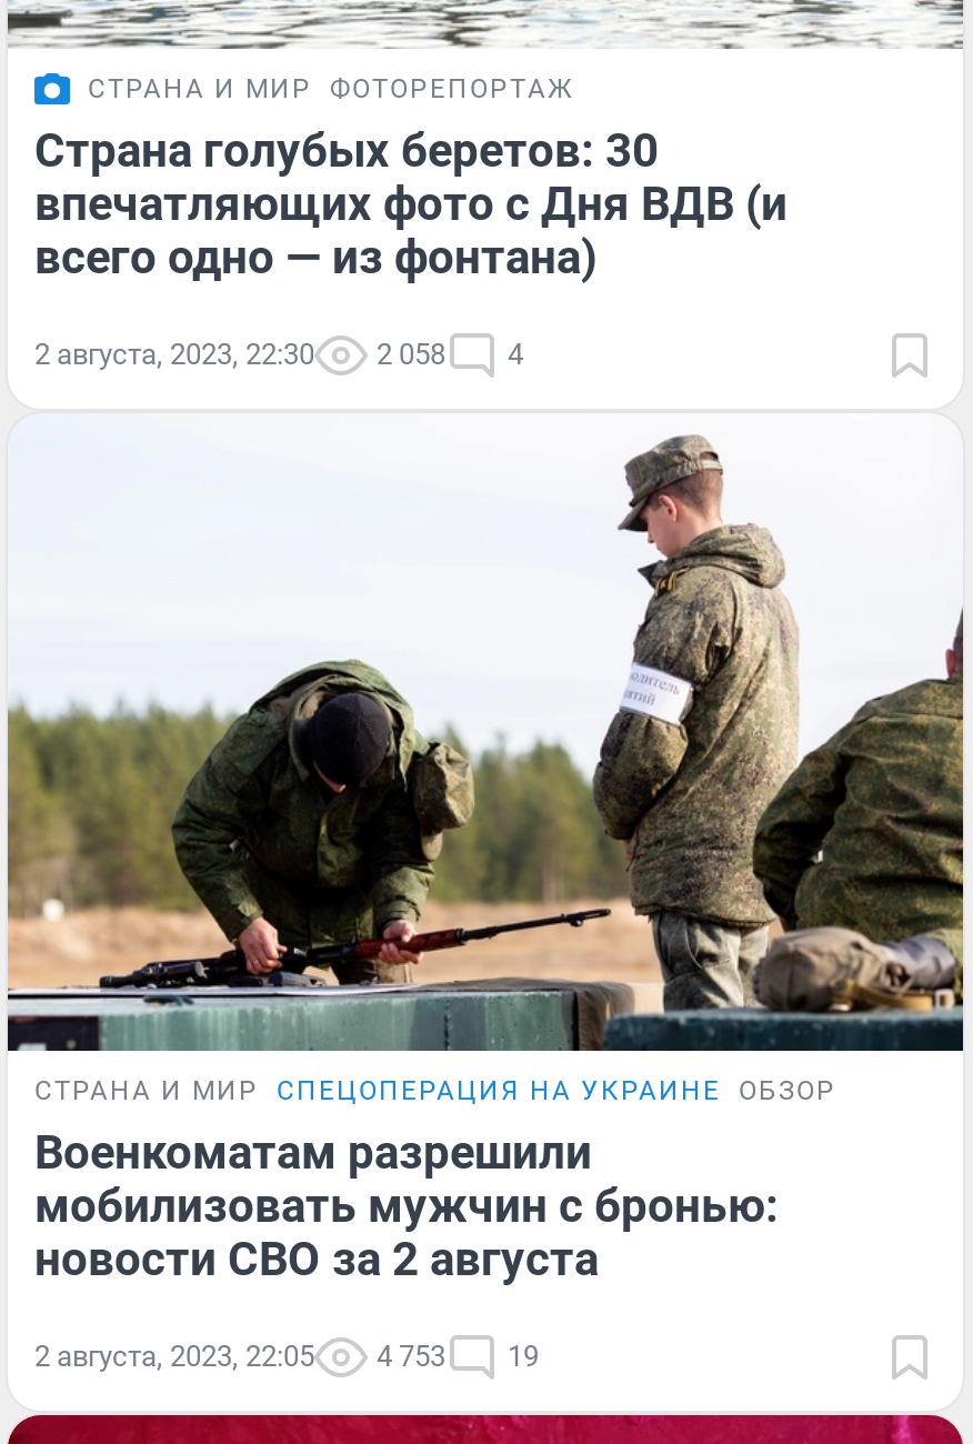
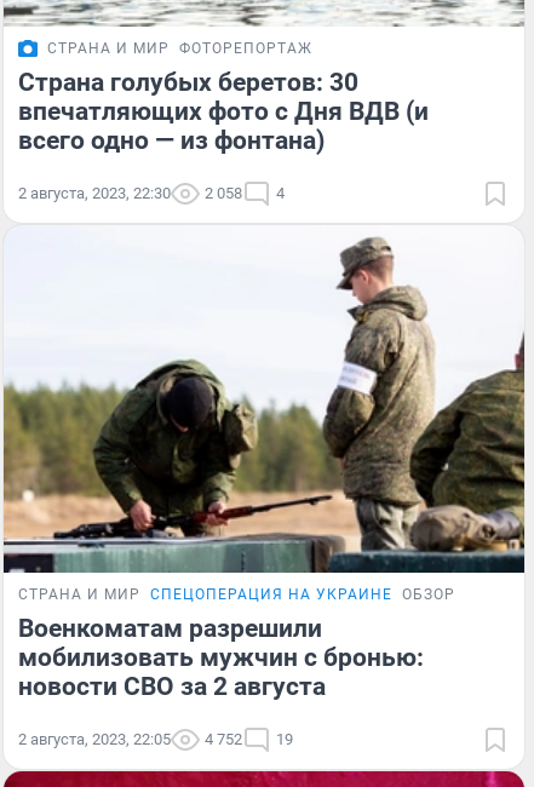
[34,1340,539,1373] 2 августа, 2023, 22:05 4 753 19 -> [18,730,293,748] 2 августа, 2023, 22:05 4 752 19

